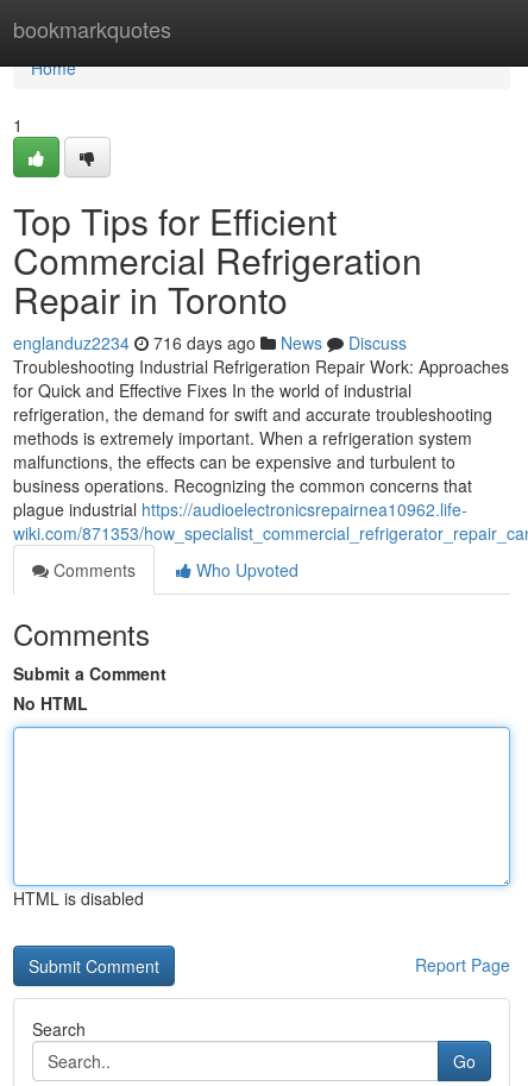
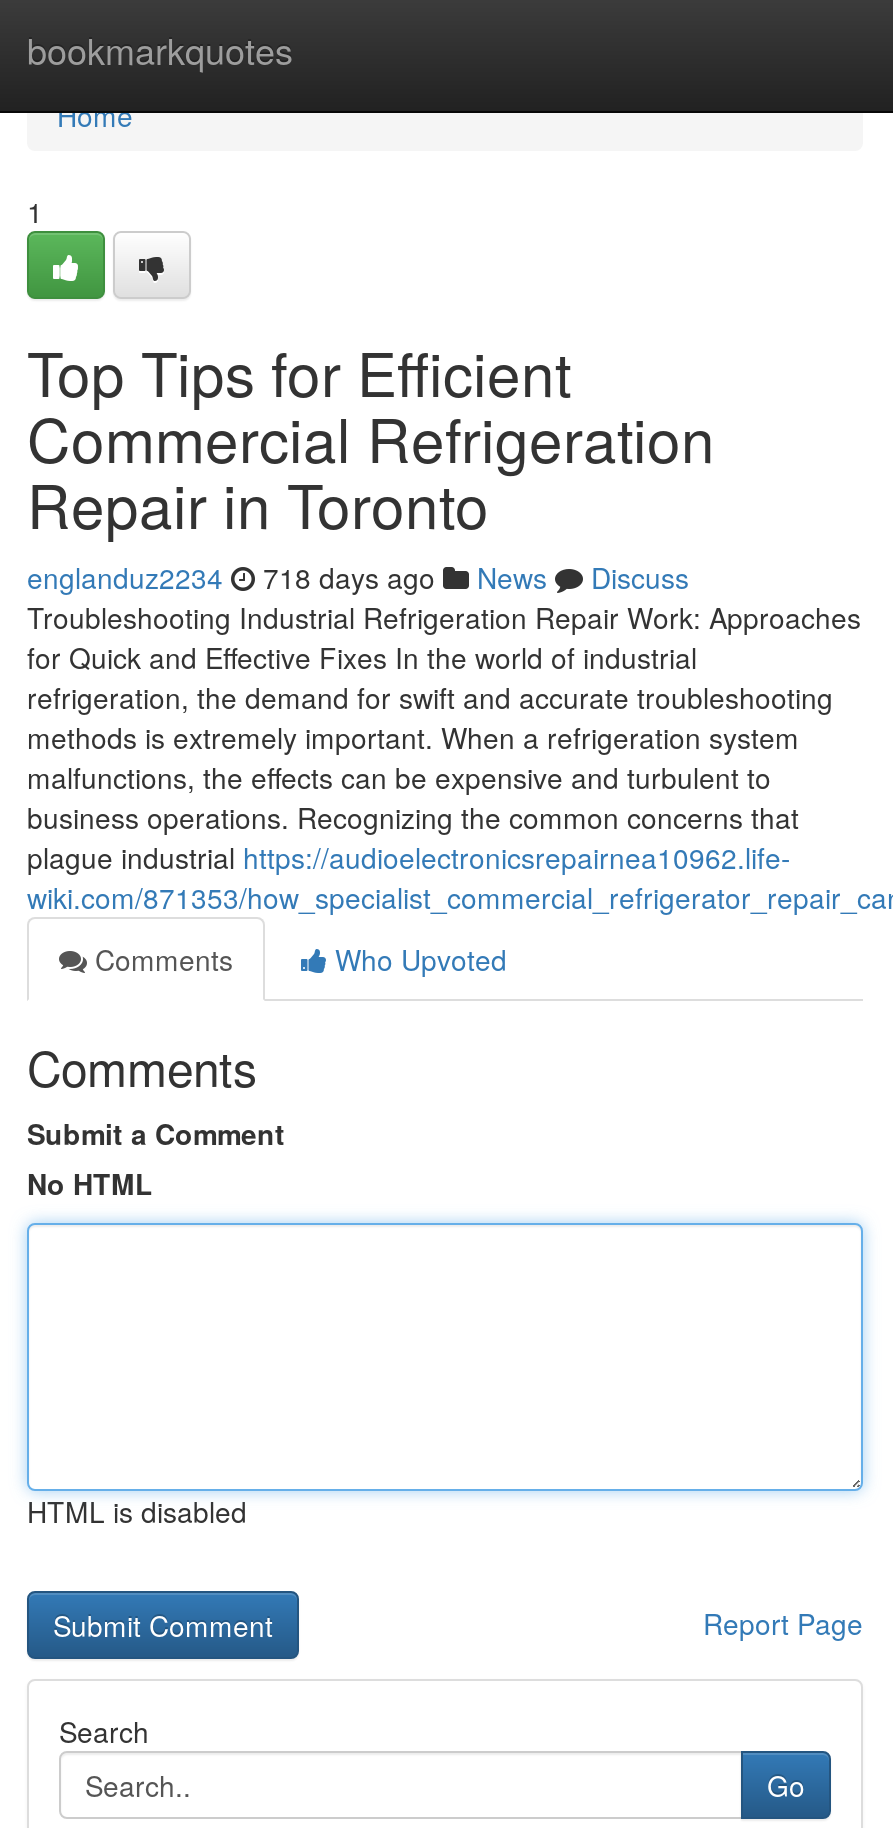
[13,331,407,354] englanduz2234 716 days ago News Discuss -> [27,557,689,597] englanduz2234 718 days ago News Discuss

